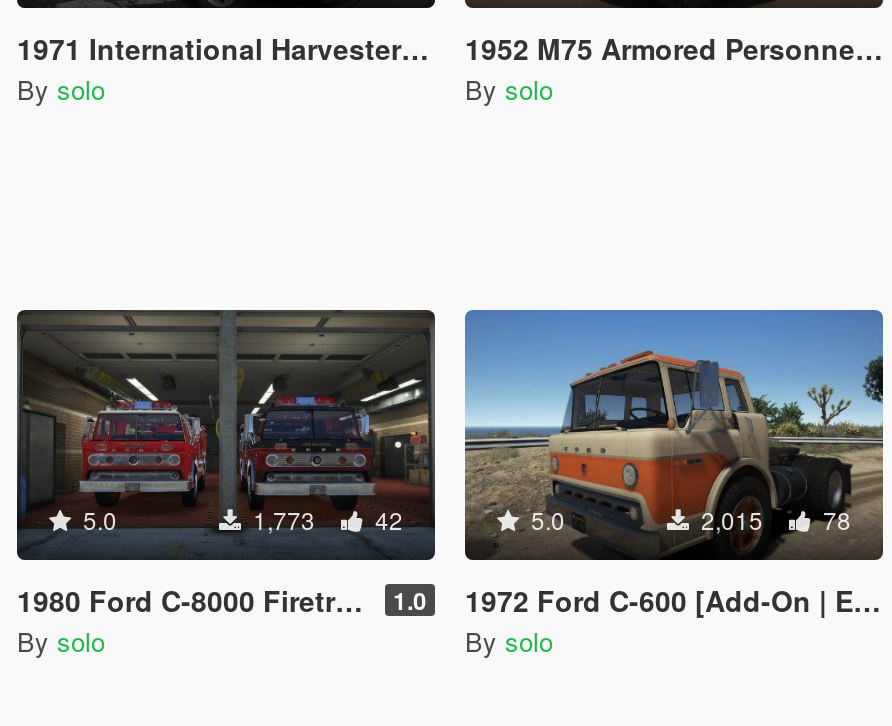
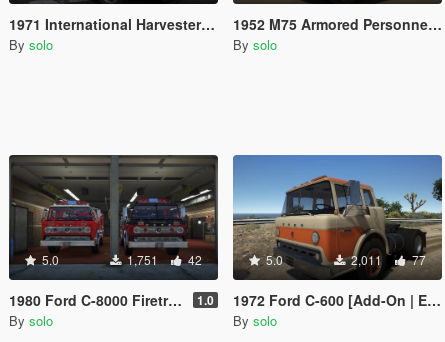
[247,502,403,536] 1,773 42 -> [124,251,202,268] 1,751 42
[695,502,769,536] 2,015 -> [348,251,385,268] 2,011
[817,502,851,536] 78 -> [409,251,426,268] 77

